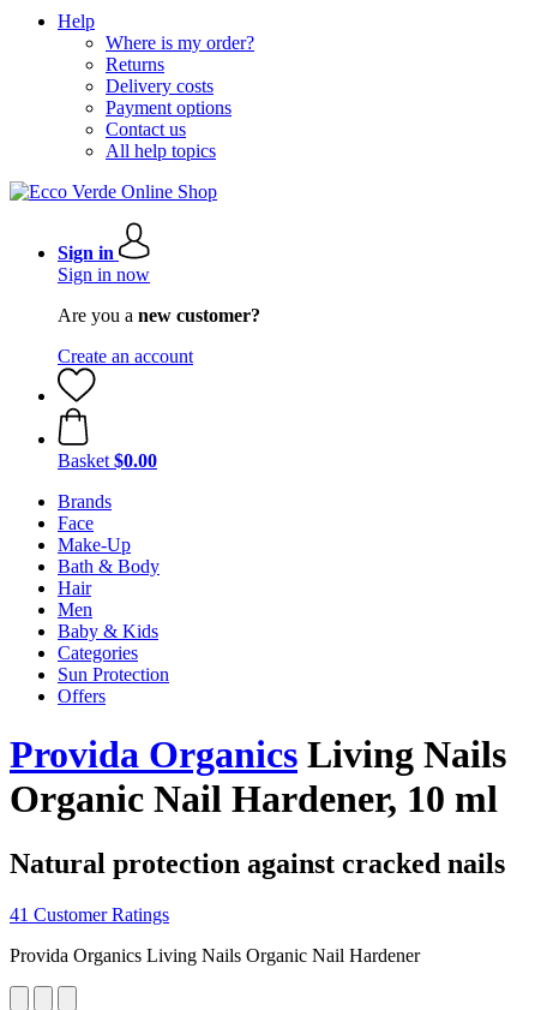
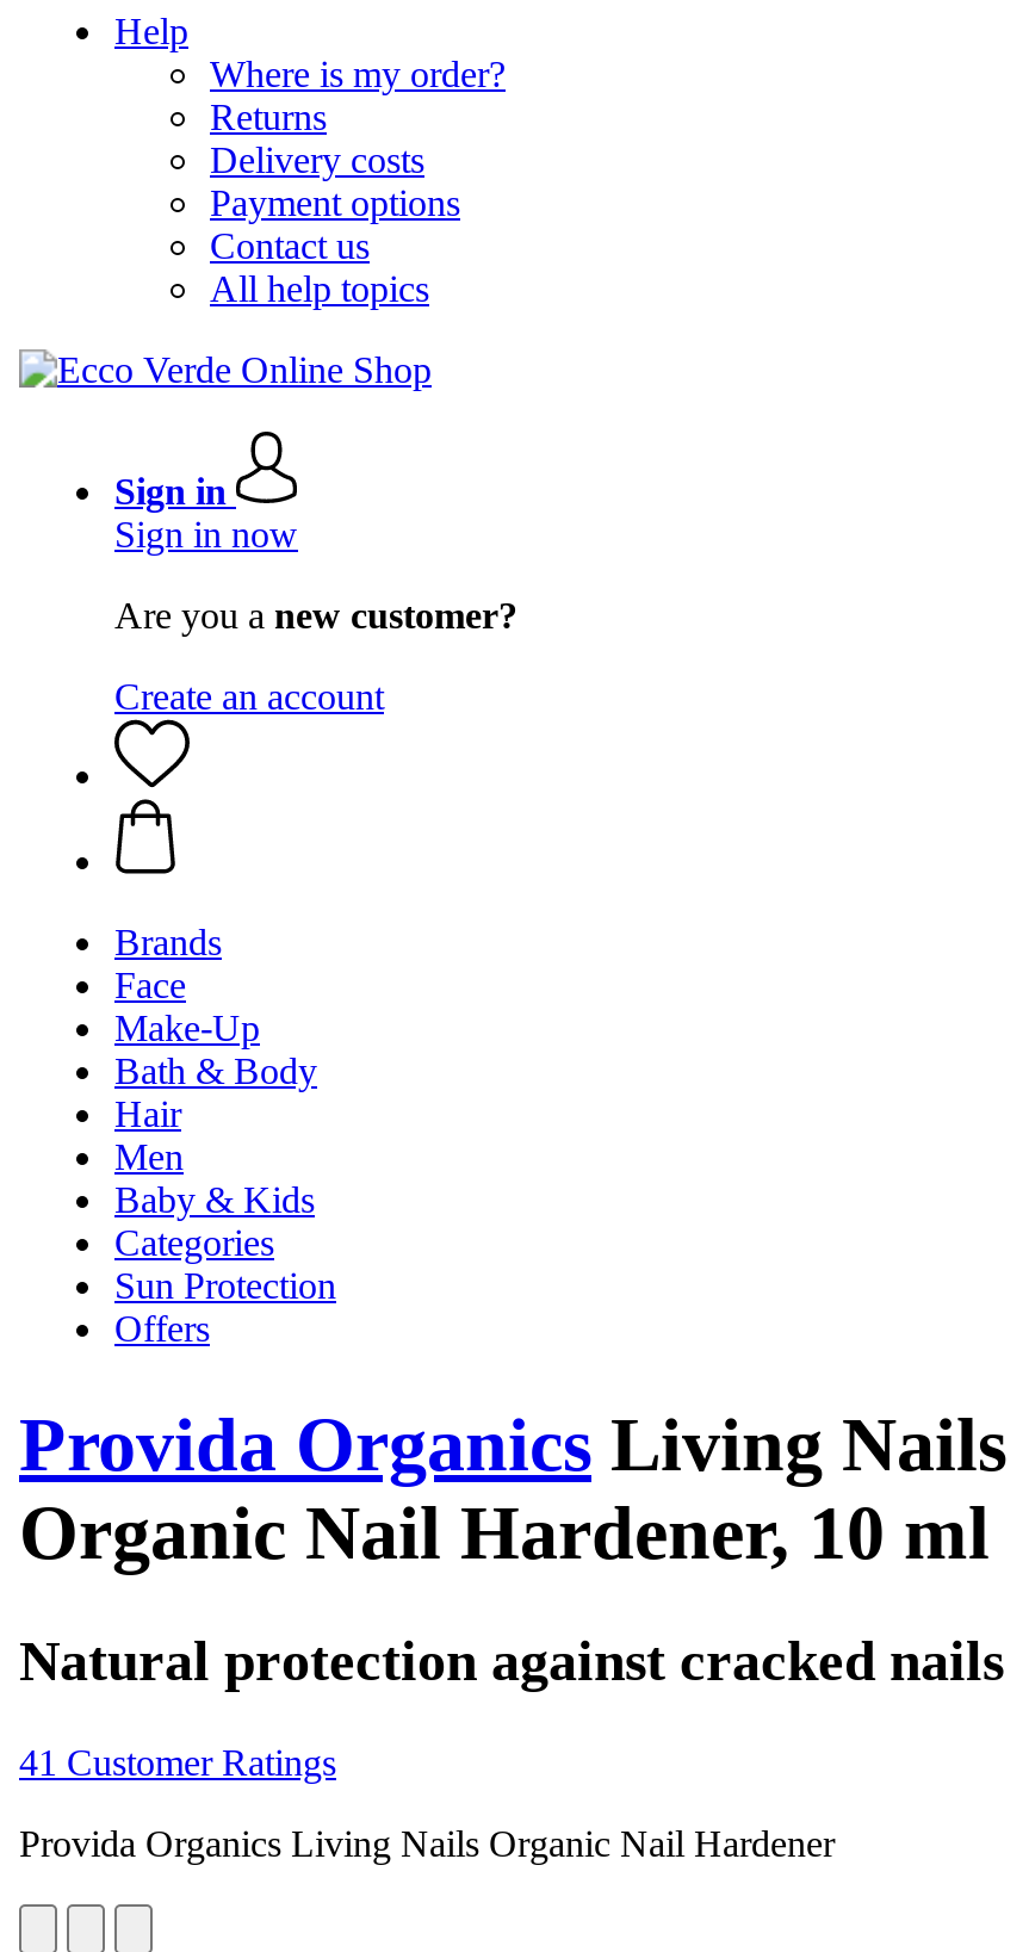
[58,450,157,471] Basket $0.00 -> none

